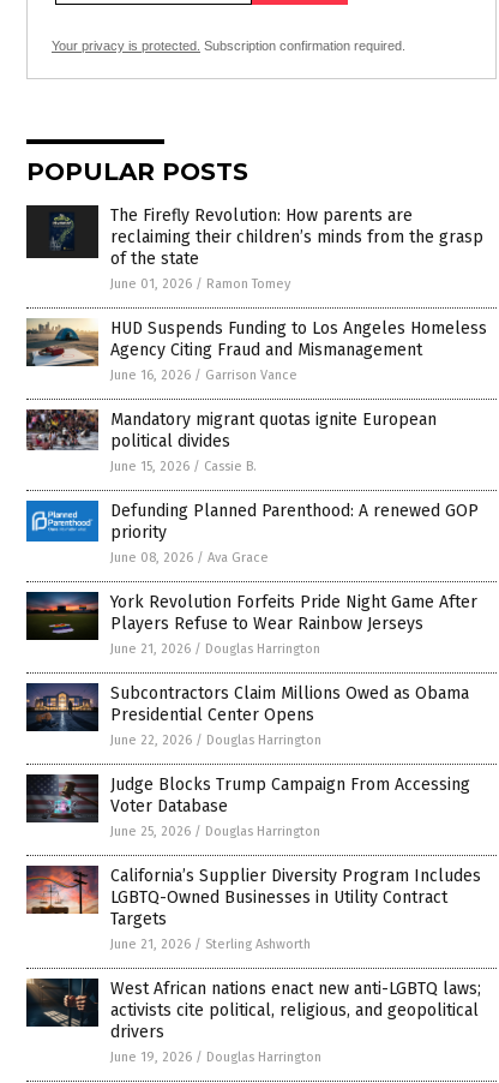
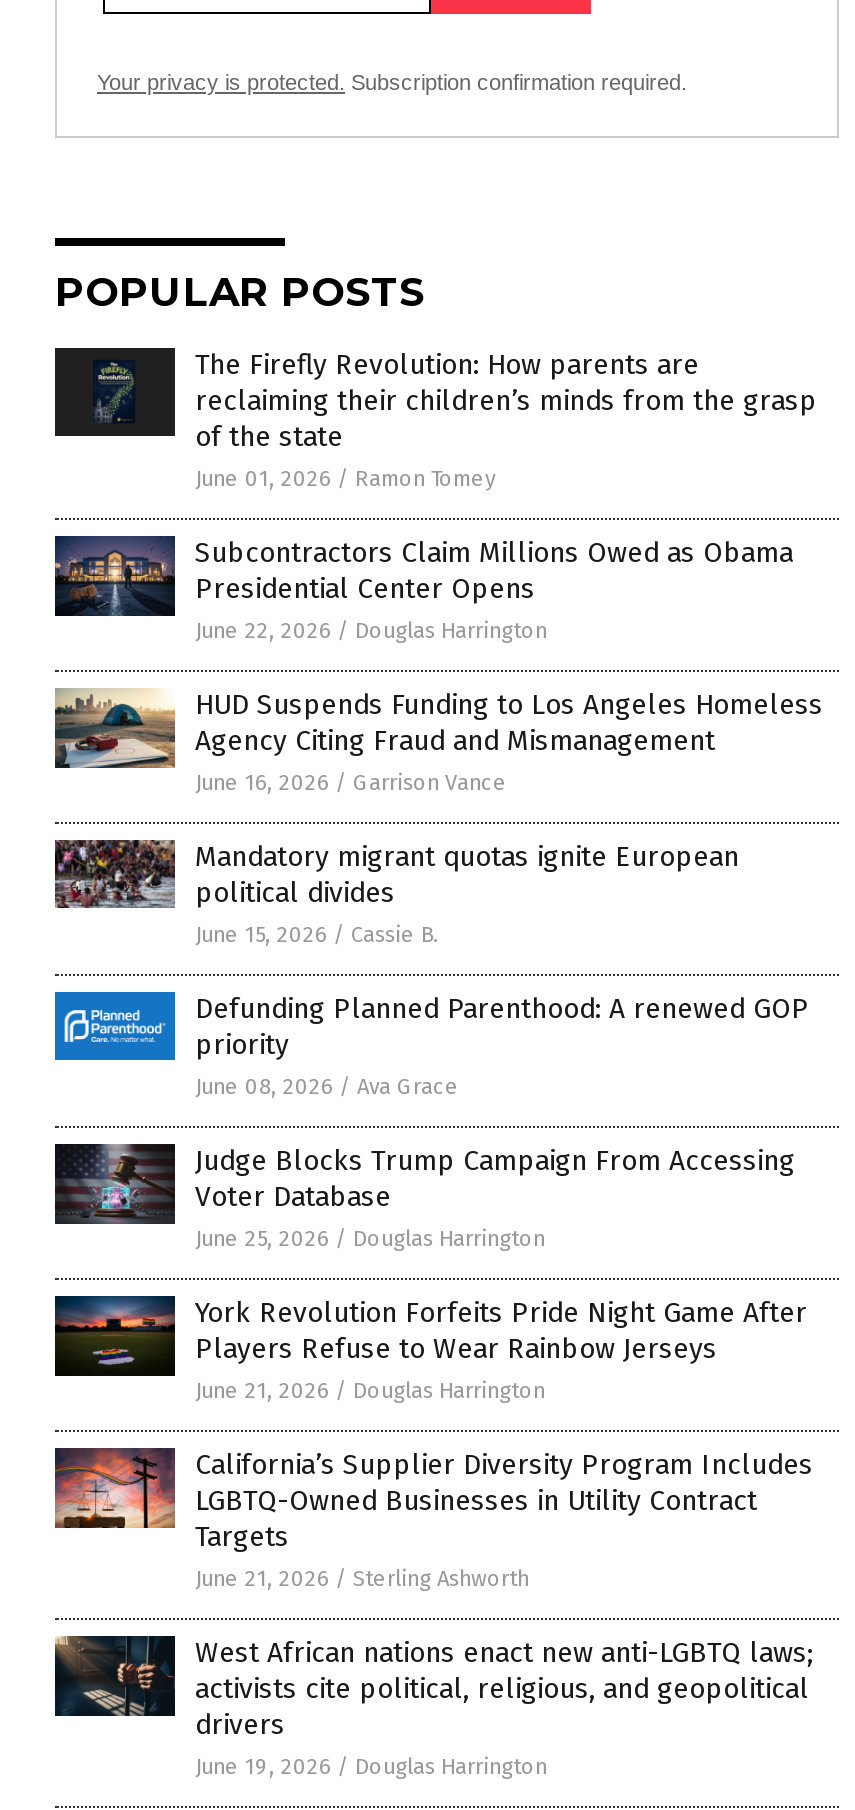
moved [24,311,487,566] -> [51,676,823,1100]: [image] | HUD Suspends Funding to Los Angeles Homeless | Agency Citing Fraud and Mismanagement | ... | priority | June 08, 2026 / Ava Grace
moved [24,585,477,657] -> [51,1284,807,1404]: [image] | York Revolution Forfeits Pride Night Game After | Players Refuse to Wear Rainbow Jerseys | June 21, 2026 / Douglas Harrington
moved [26,683,469,748] -> [55,534,793,644]: [image] | Subcontractors Claim Millions Owed as Obama | Presidential Center Opens | June 22, 2026 / Douglas Harrington
moved [26,773,470,839] -> [55,1142,795,1252]: [image] | Judge Blocks Trump Campaign From Accessing | Voter Database | June 25, 2026 / Douglas Harrington

